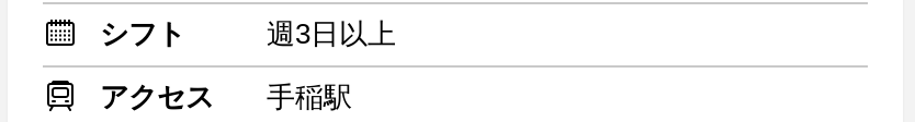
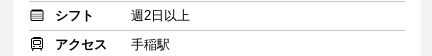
[267,17,396,50] 週3日以上 -> [131,8,190,23] 週2日以上

